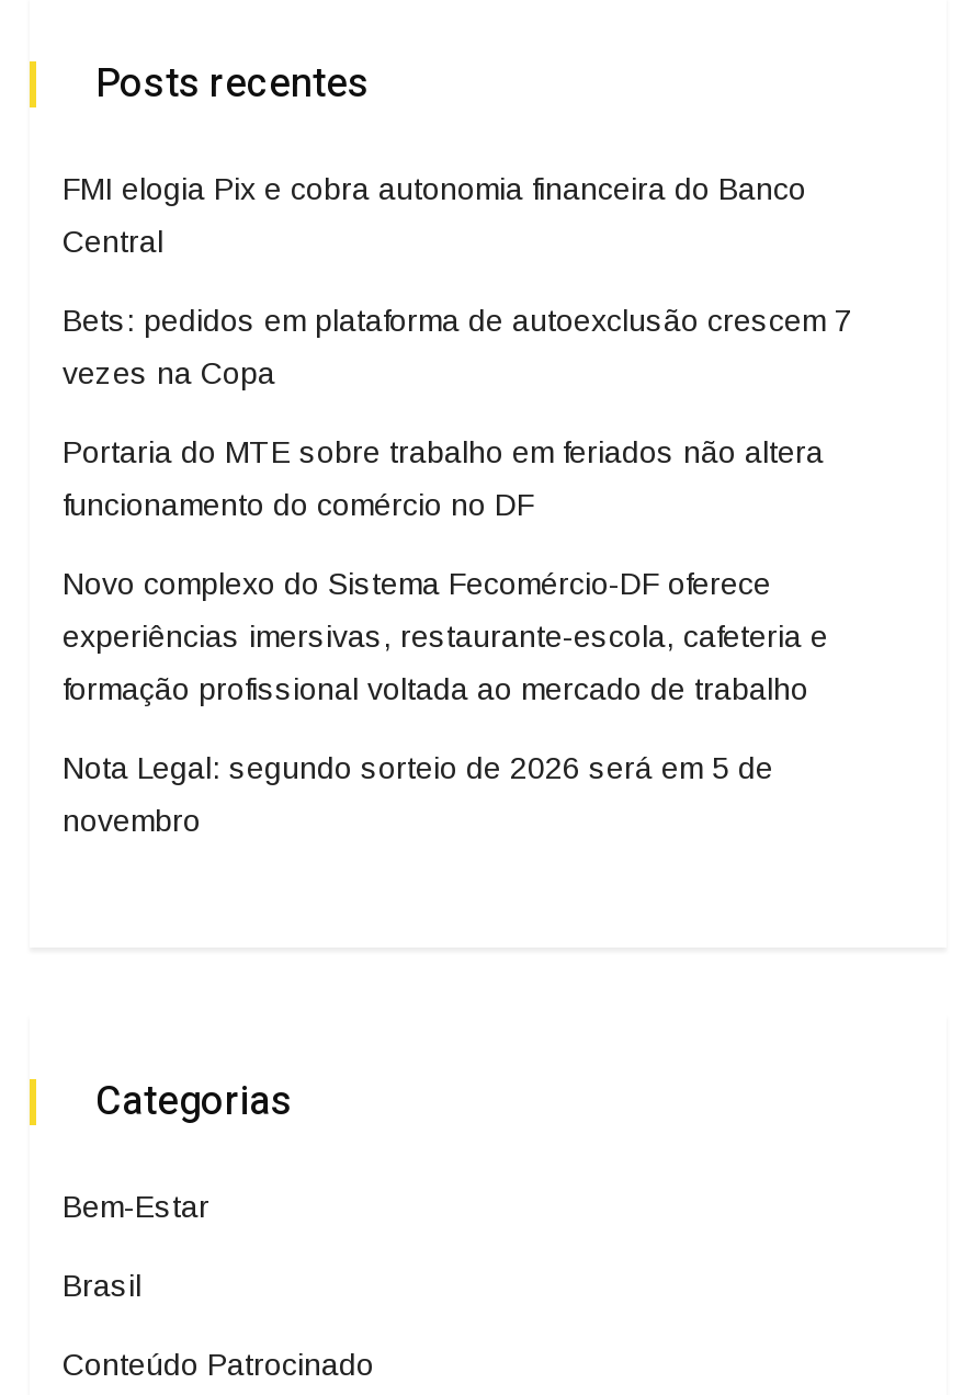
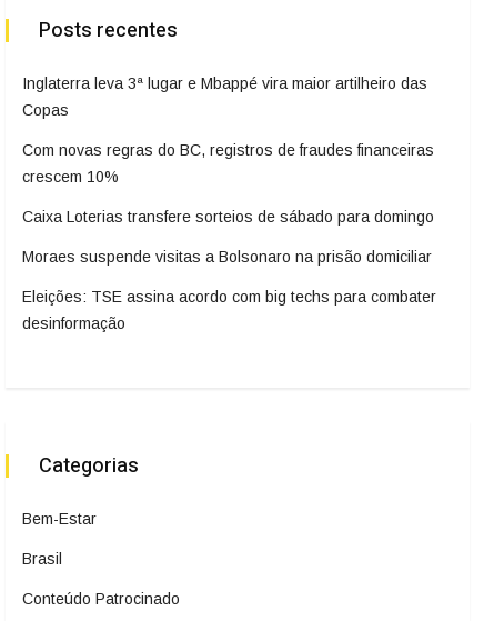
[63,172,852,839] FMI elogia Pix e cobra autonomia financeira do Banco | Central | Bets: pedidos em plataforma de autoexclusão crescem 7 | vezes na Copa | Portaria do MTE sobre trabalho em feriados não altera | funcionamento do comércio no DF | Novo complexo do Sistema Fecomércio-DF oferece | experiências imersivas, restaurante-escola, cafeteria e | formação profissional voltada ao mercado de trabalho | Nota Legal: segundo sorteio de 2026 será em 5 de | novembro -> [22,75,436,333] Inglaterra leva 3ª lugar e Mbappé vira maior artilheiro das | Copas | Com novas regras do BC, registros de fraudes financeiras | crescem 10% | Caixa Loterias transfere sorteios de sábado para domingo | Moraes suspende visitas a Bolsonaro na prisão domiciliar | Eleições: TSE assina acordo com big techs para combater | desinformação

